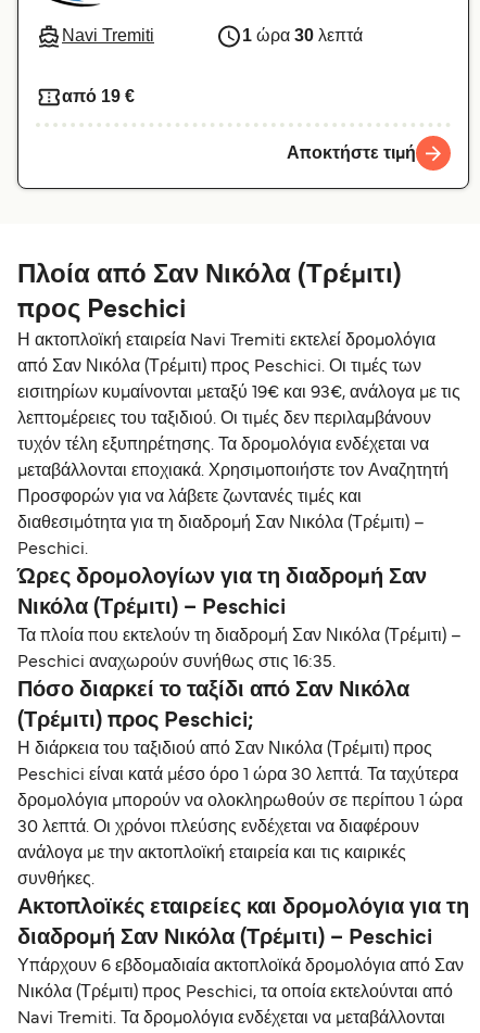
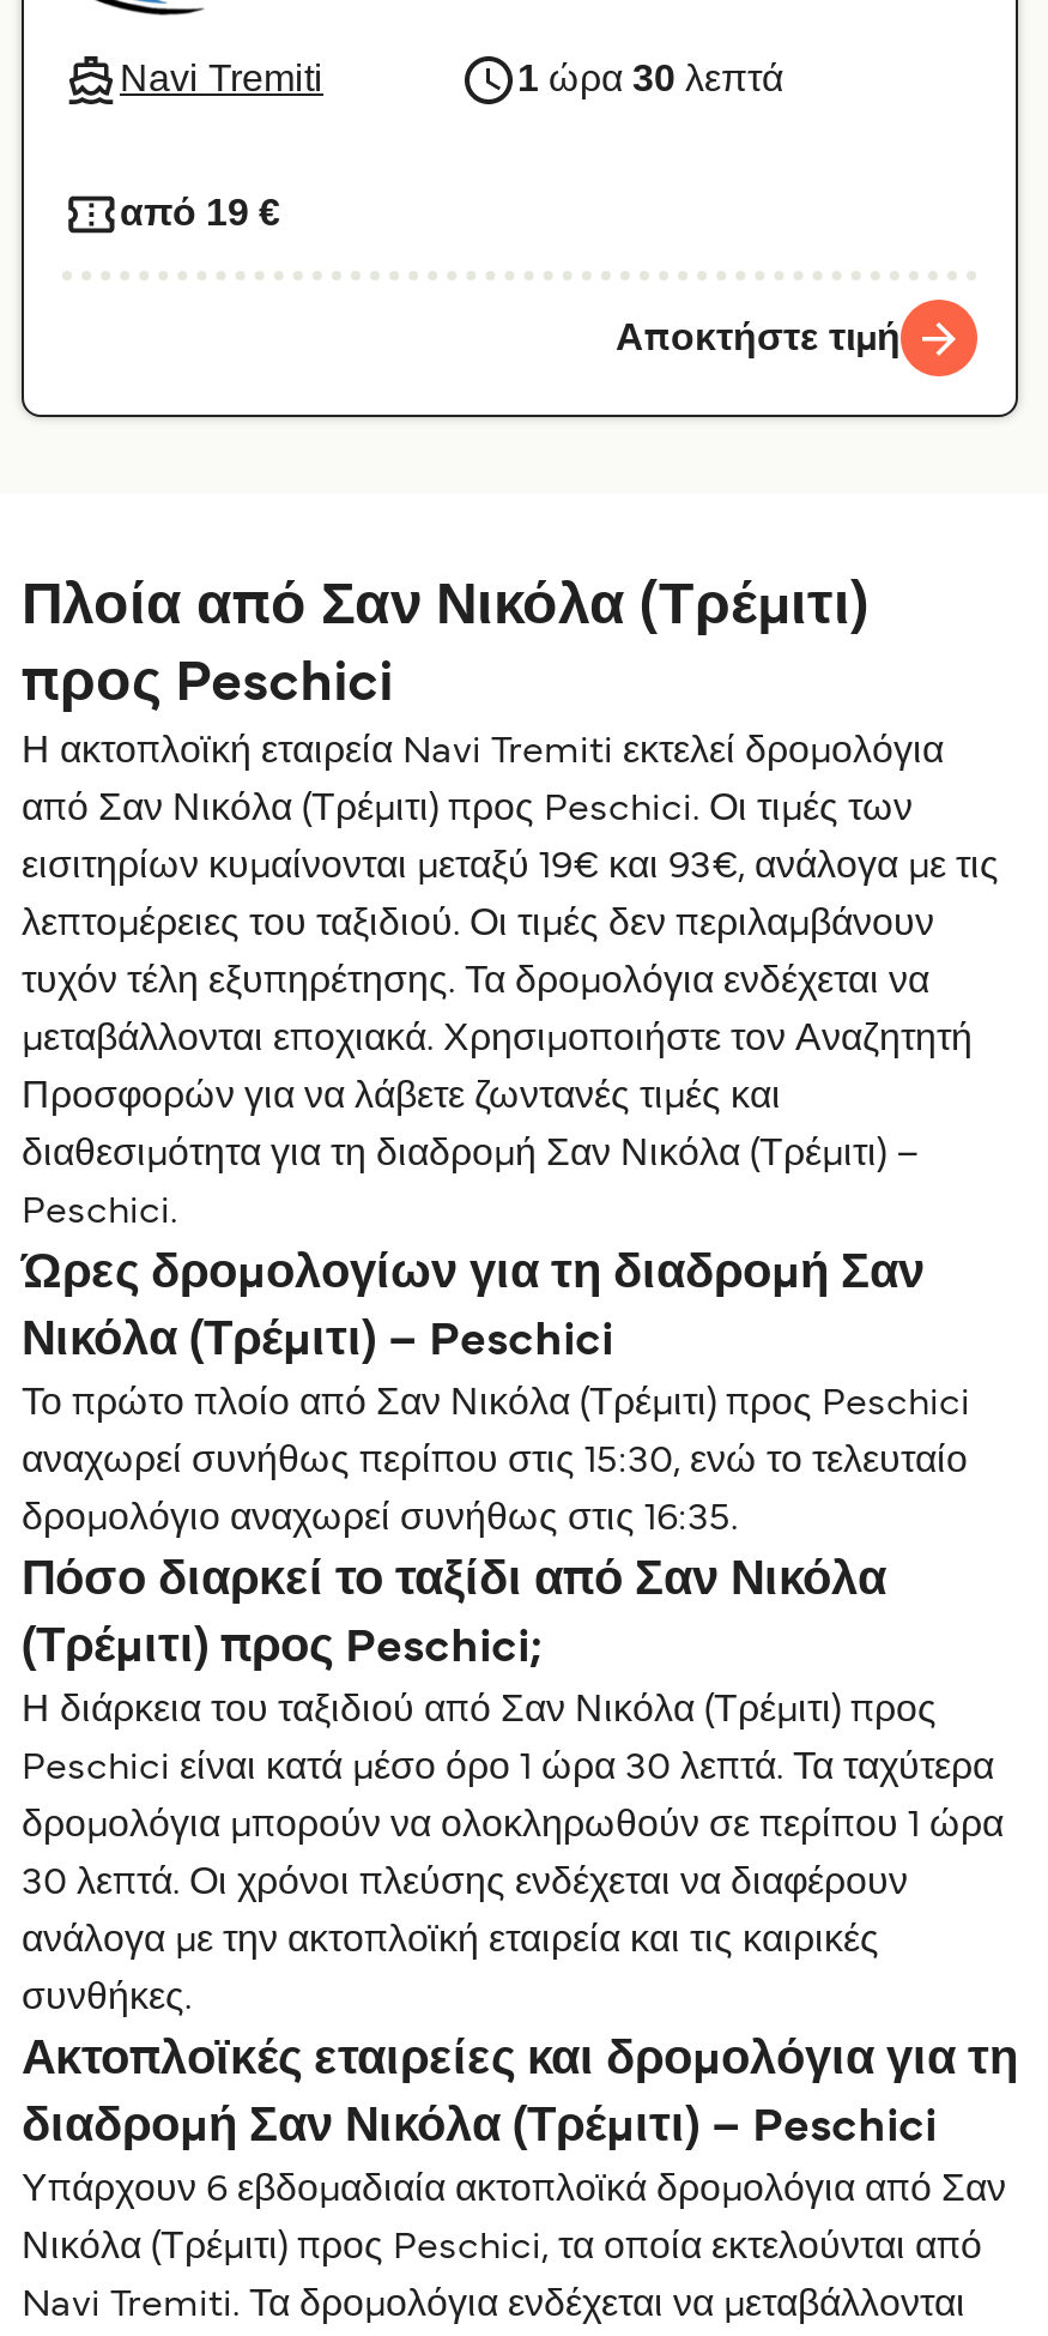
[17,628,462,670] Τα πλοία που εκτελούν τη διαδρομή Σαν Νικόλα (Τρέμιτι) – | Peschici αναχωρούν συνήθως στις 16:35. -> [22,1387,970,1536] Το πρώτο πλοίο από Σαν Νικόλα (Τρέμιτι) προς Peschici | αναχωρεί συνήθως περίπου στις 15:30, ενώ το τελευταίο | δρομολόγιο αναχωρεί συνήθως στις 16:35.

